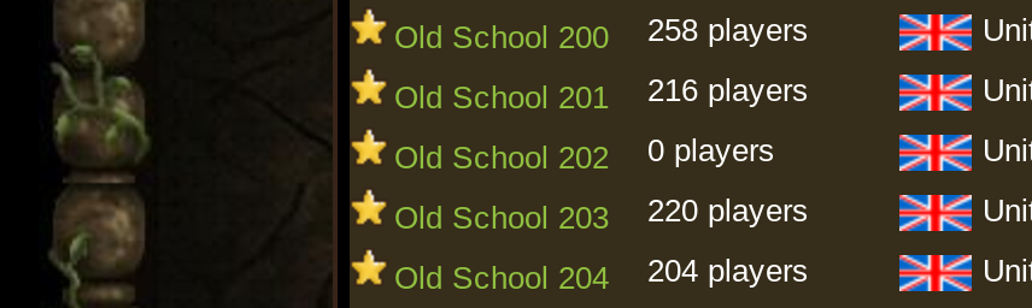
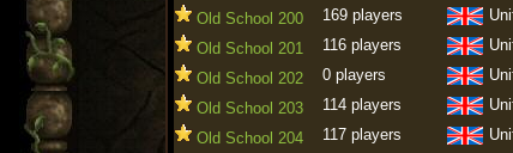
[394,12,809,55] Old School 200 258 players -> [196,6,402,27] Old School 200 169 players
[394,72,809,115] Old School 201 216 players -> [196,36,401,57] Old School 201 116 players
[394,192,809,236] Old School 203 220 players -> [196,96,401,117] Old School 203 114 players
[394,253,809,296] Old School 204 204 players -> [196,126,401,147] Old School 204 117 players

